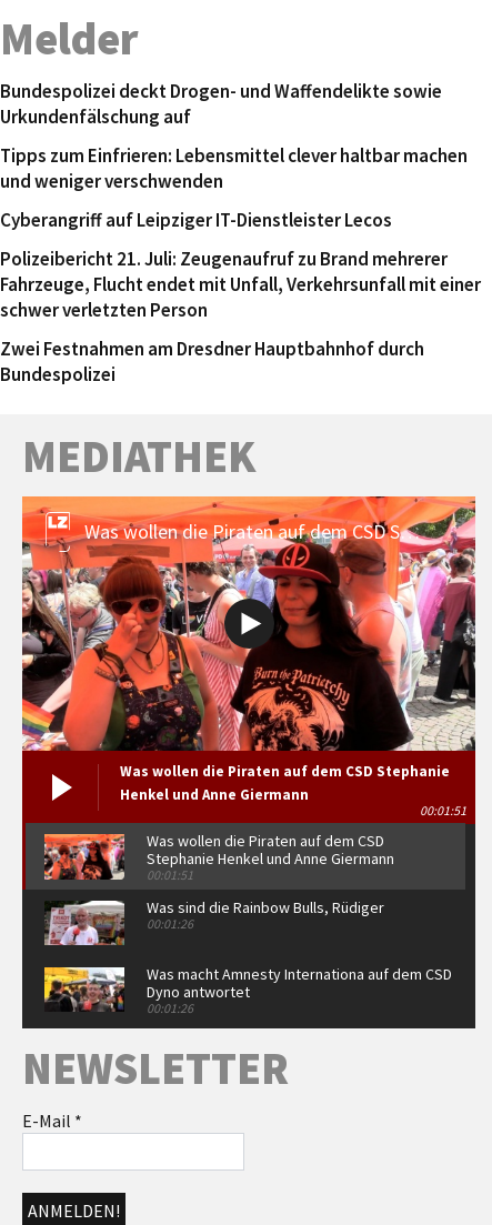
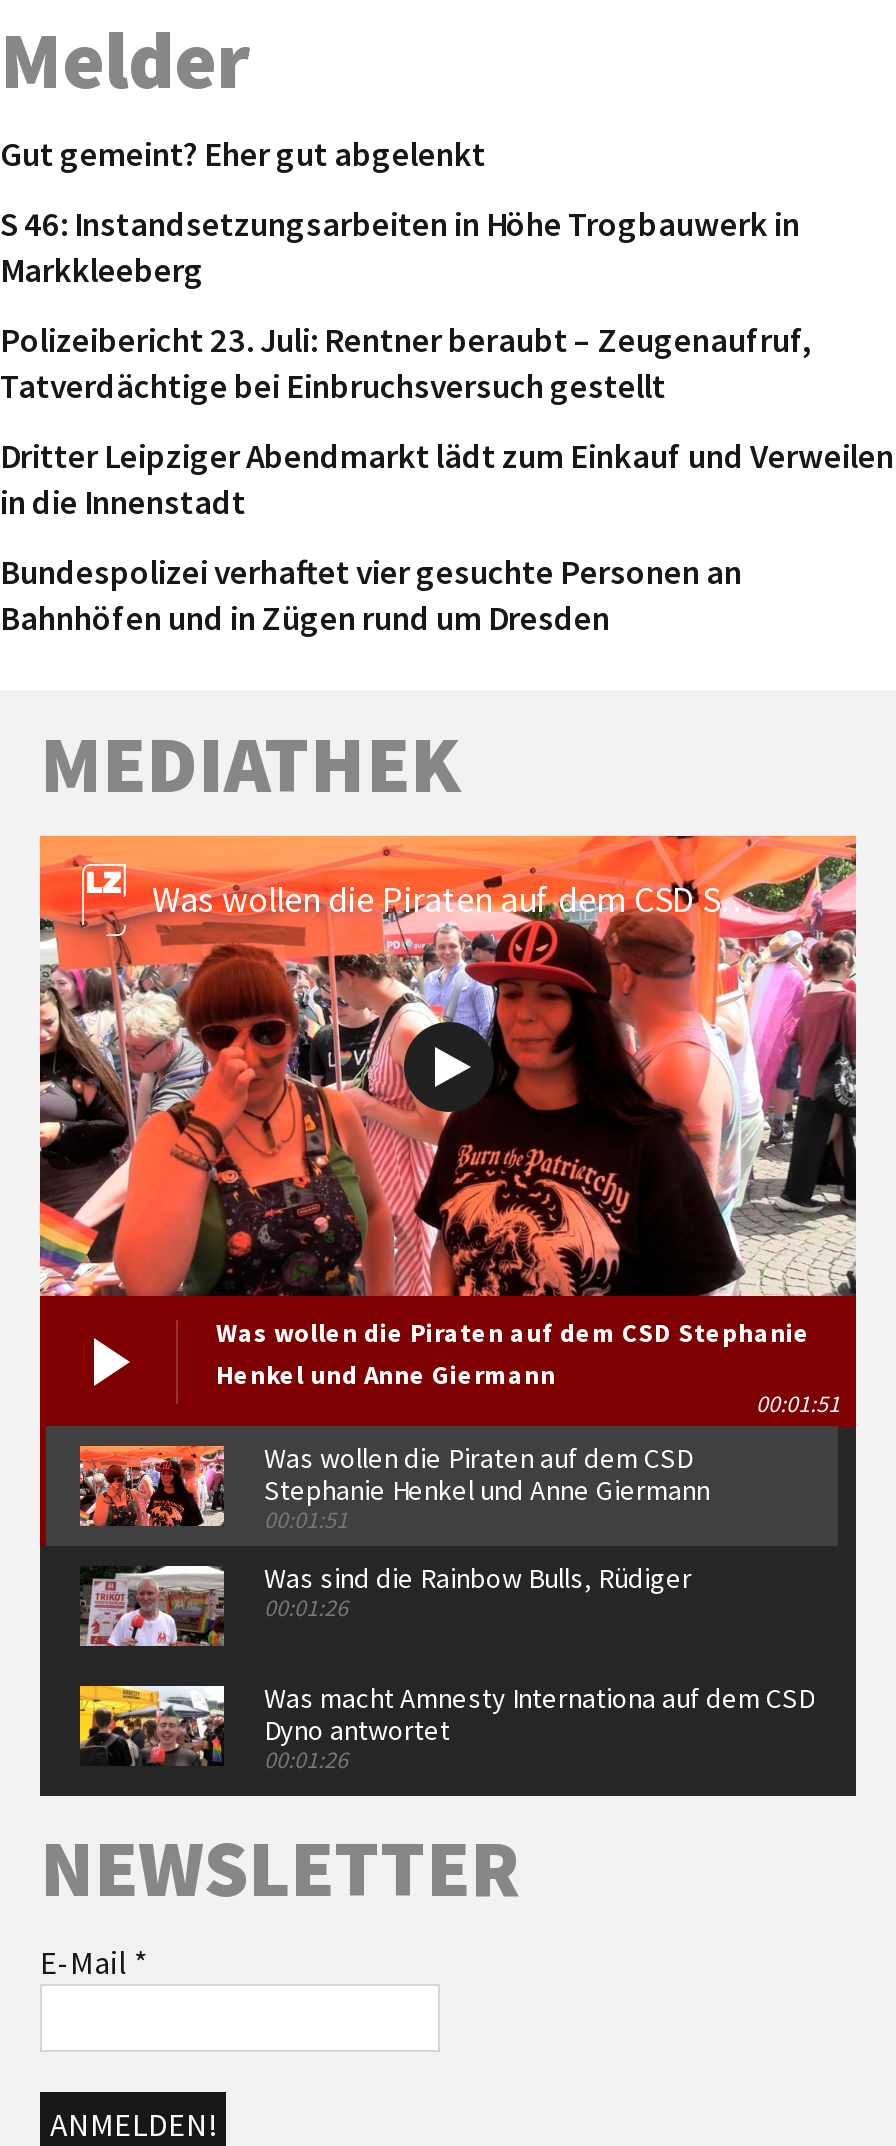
[0,79,442,129] Bundespolizei deckt Drogen- und Waffendelikte sowie | Urkundenfälschung auf -> [0,131,486,175] Gut gemeint? Eher gut abgelenkt
[0,143,468,193] Tipps zum Einfrieren: Lebensmittel clever haltbar machen | und weniger verschwenden -> [0,201,800,291] S 46: Instandsetzungsarbeiten in Höhe Trogbauwerk in | Markkleeberg
[0,208,392,232] Cyberangriff auf Leipziger IT-Dienstleister Lecos -> [0,317,812,407] Polizeibericht 23. Juli: Rentner beraubt – Zeugenaufruf, | Tatverdächtige bei Einbruchsversuch gestellt
[0,247,481,322] Polizeibericht 21. Juli: Zeugenaufruf zu Brand mehrerer | Fahrzeuge, Flucht endet mit Unfall, Verkehrsunfall mit einer | schwer verletzten Person -> [0,433,894,523] Dritter Leipziger Abendmarkt lädt zum Einkauf und Verweilen | in die Innenstadt
[0,337,424,387] Zwei Festnahmen am Dresdner Hauptbahnhof durch | Bundespolizei -> [0,549,742,639] Bundespolizei verhaftet vier gesuchte Personen an | Bahnhöfen und in Zügen rund um Dresden

